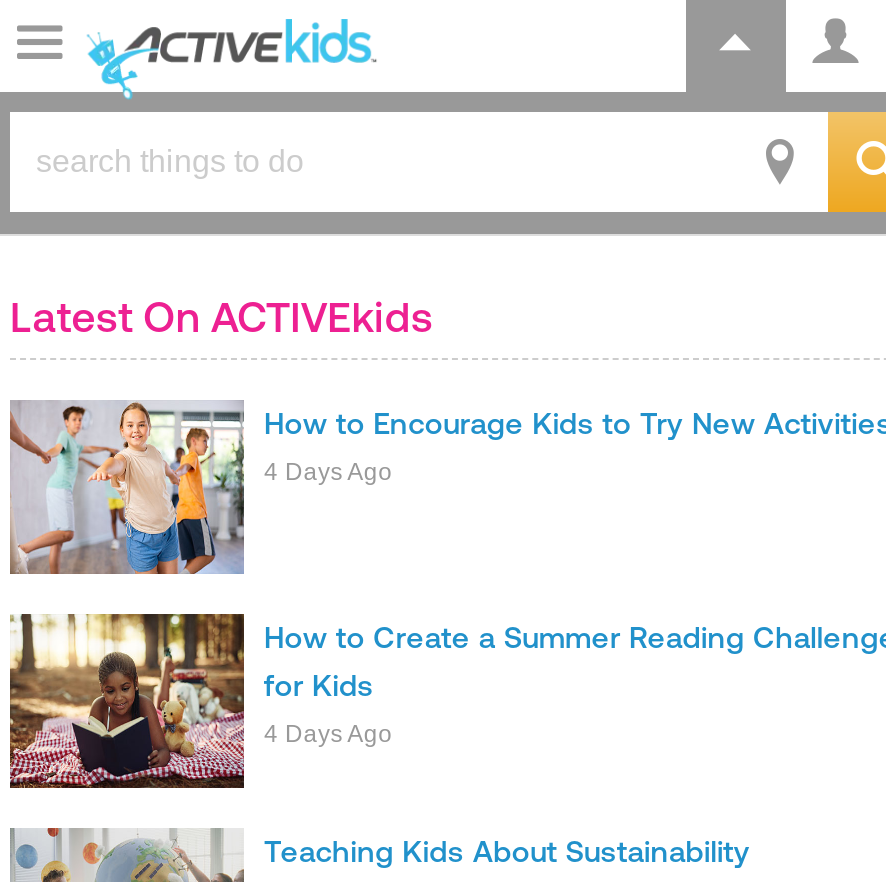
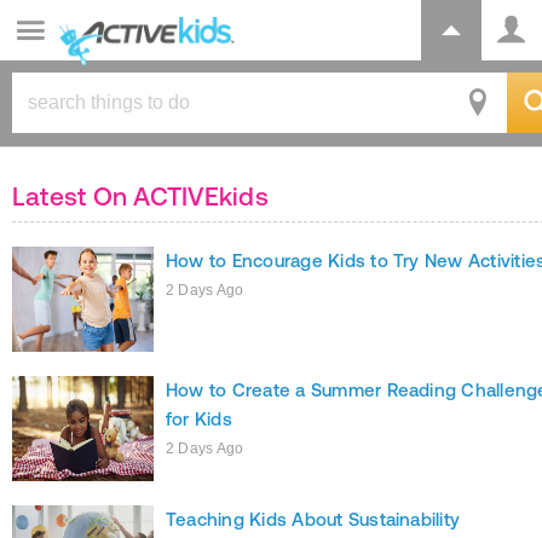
[264,458,393,486] 4 Days Ago -> [166,282,244,299] 2 Days Ago
[264,720,393,748] 4 Days Ago -> [166,440,244,457] 2 Days Ago

